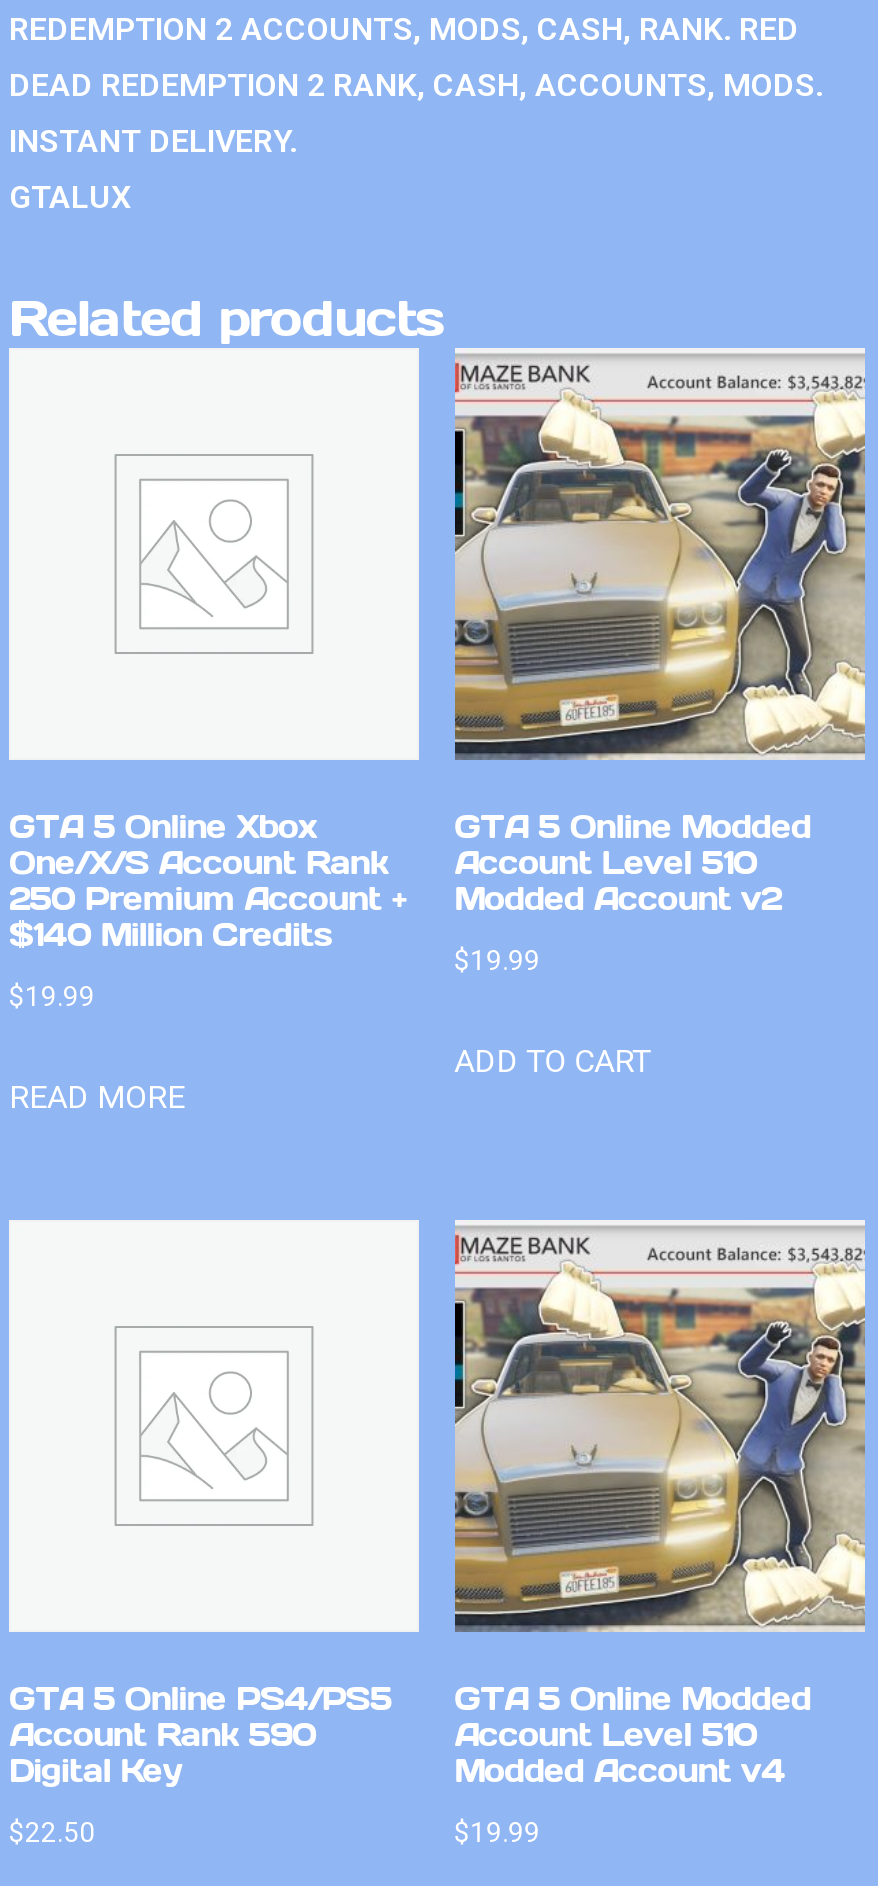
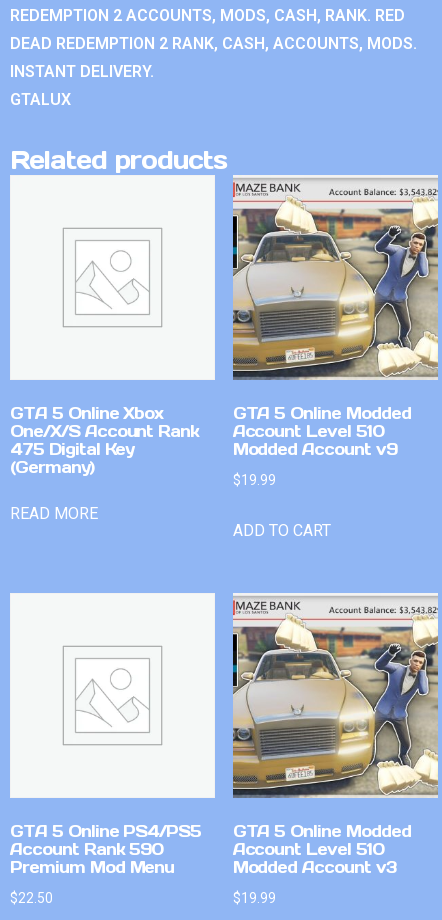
[9,877,407,1011] 250 Premium Account + | $140 Million Credits | $19.99 -> [10,439,134,477] 475 Digital Key | (Germany)
[454,877,781,917] Modded Account v2 -> [233,439,397,459] Modded Account v9
moved [9,1077,185,1115] -> [10,504,98,523]: READ MORE
[9,1749,180,1789] Digital Key -> [10,857,174,877] Premium Mod Menu
[454,1749,785,1789] Modded Account v4 -> [233,857,396,877] Modded Account v3

